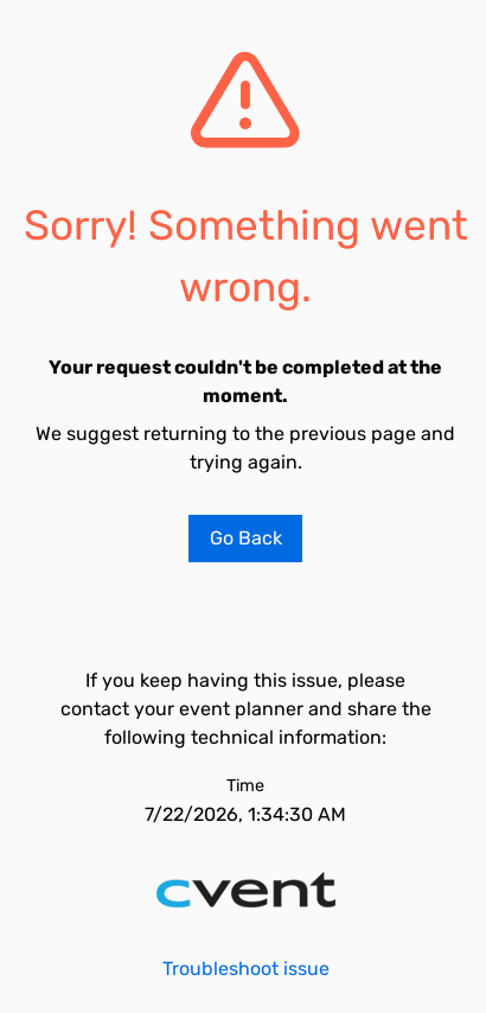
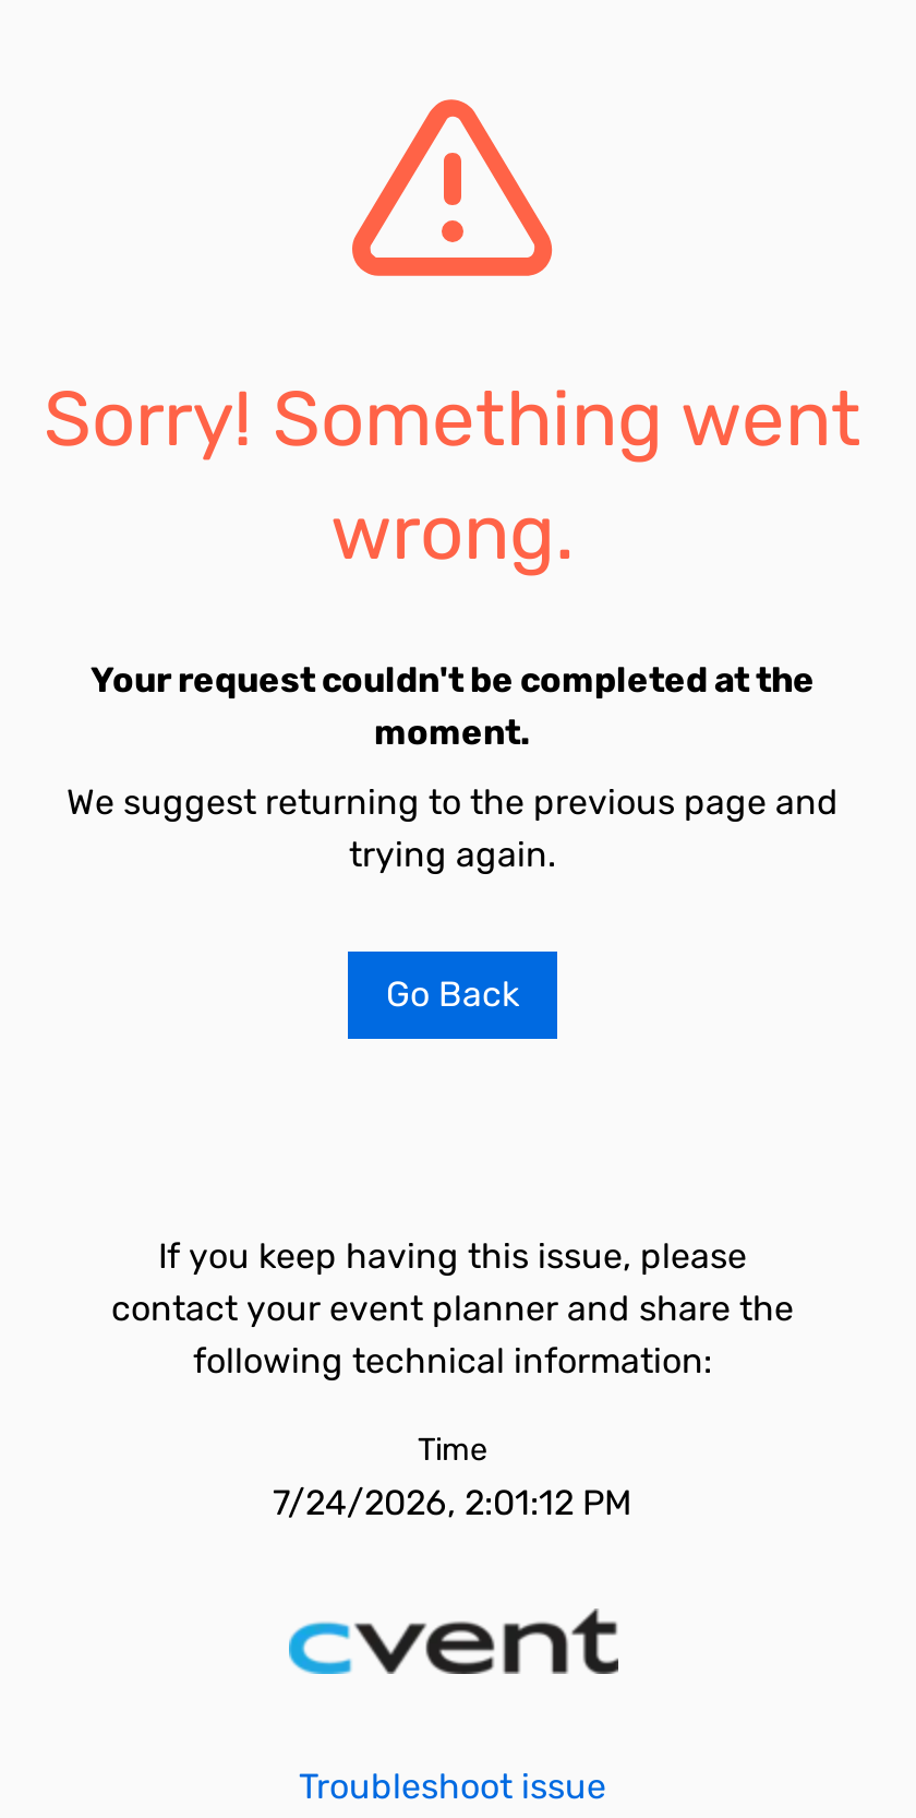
[145,803,346,826] 7/22/2026, 1:34:30 AM -> [273,1482,632,1523] 7/24/2026, 2:01:12 PM

